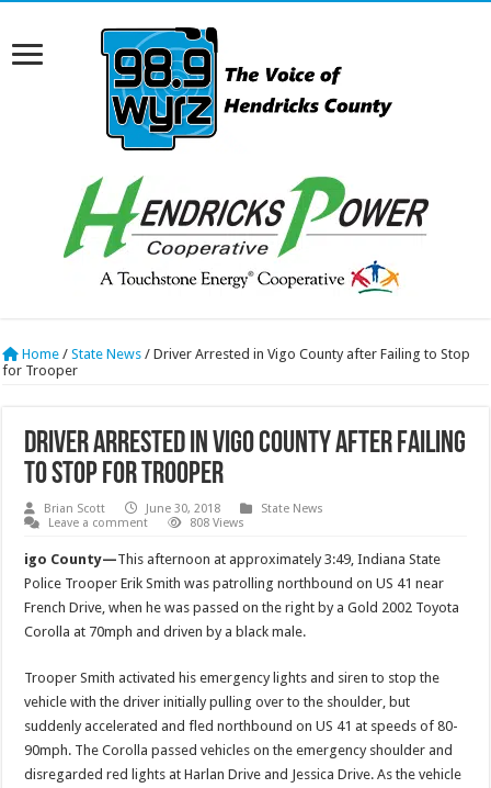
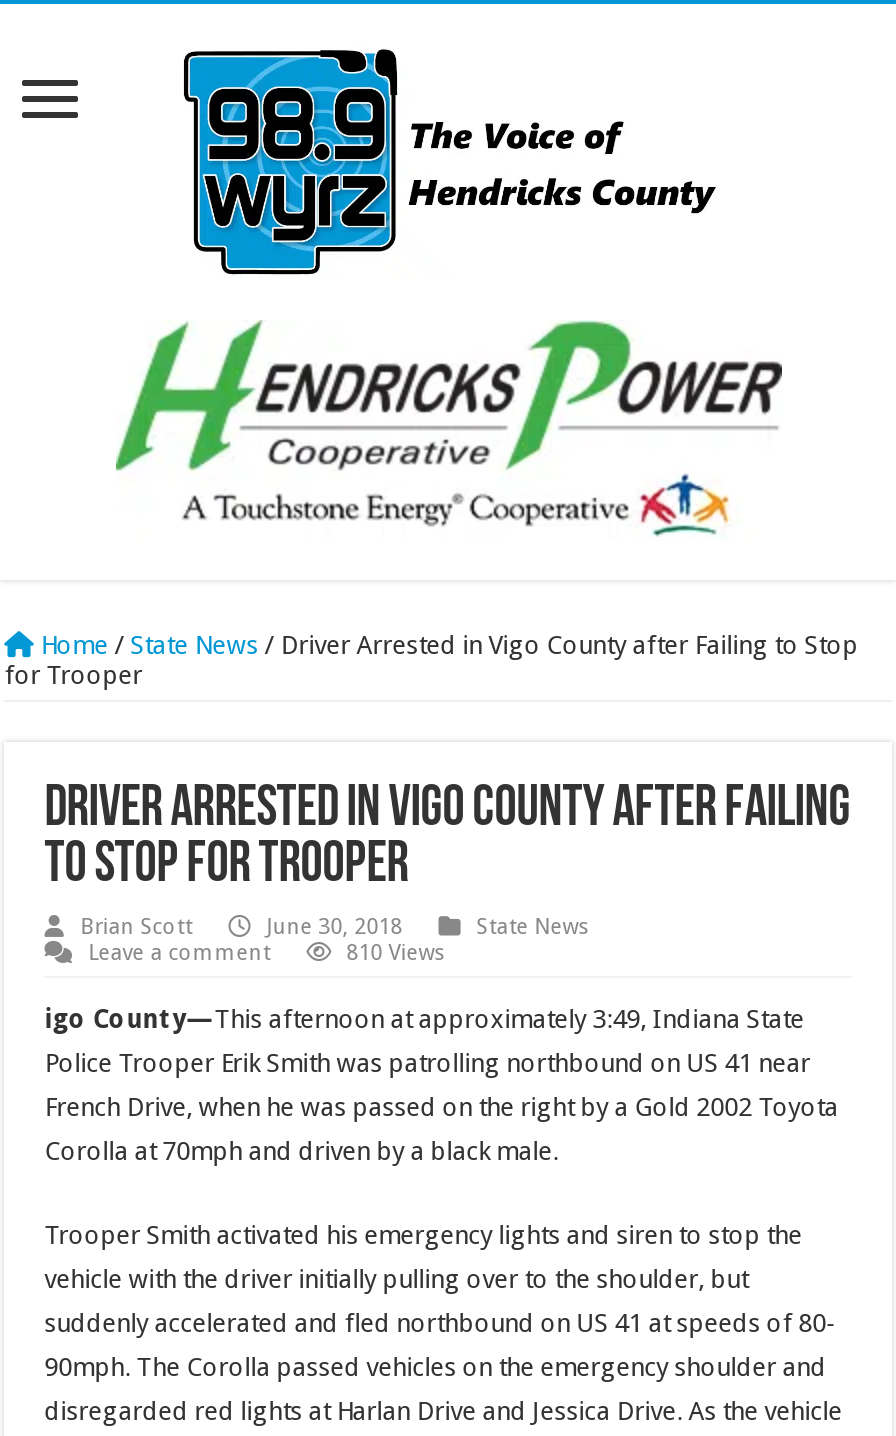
[190,516,245,531] 808 Views -> [346,941,446,967] 810 Views

